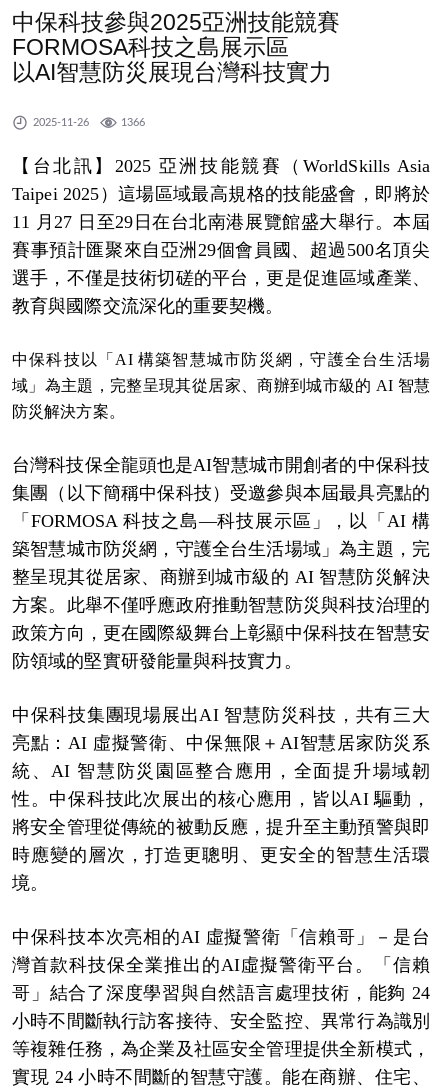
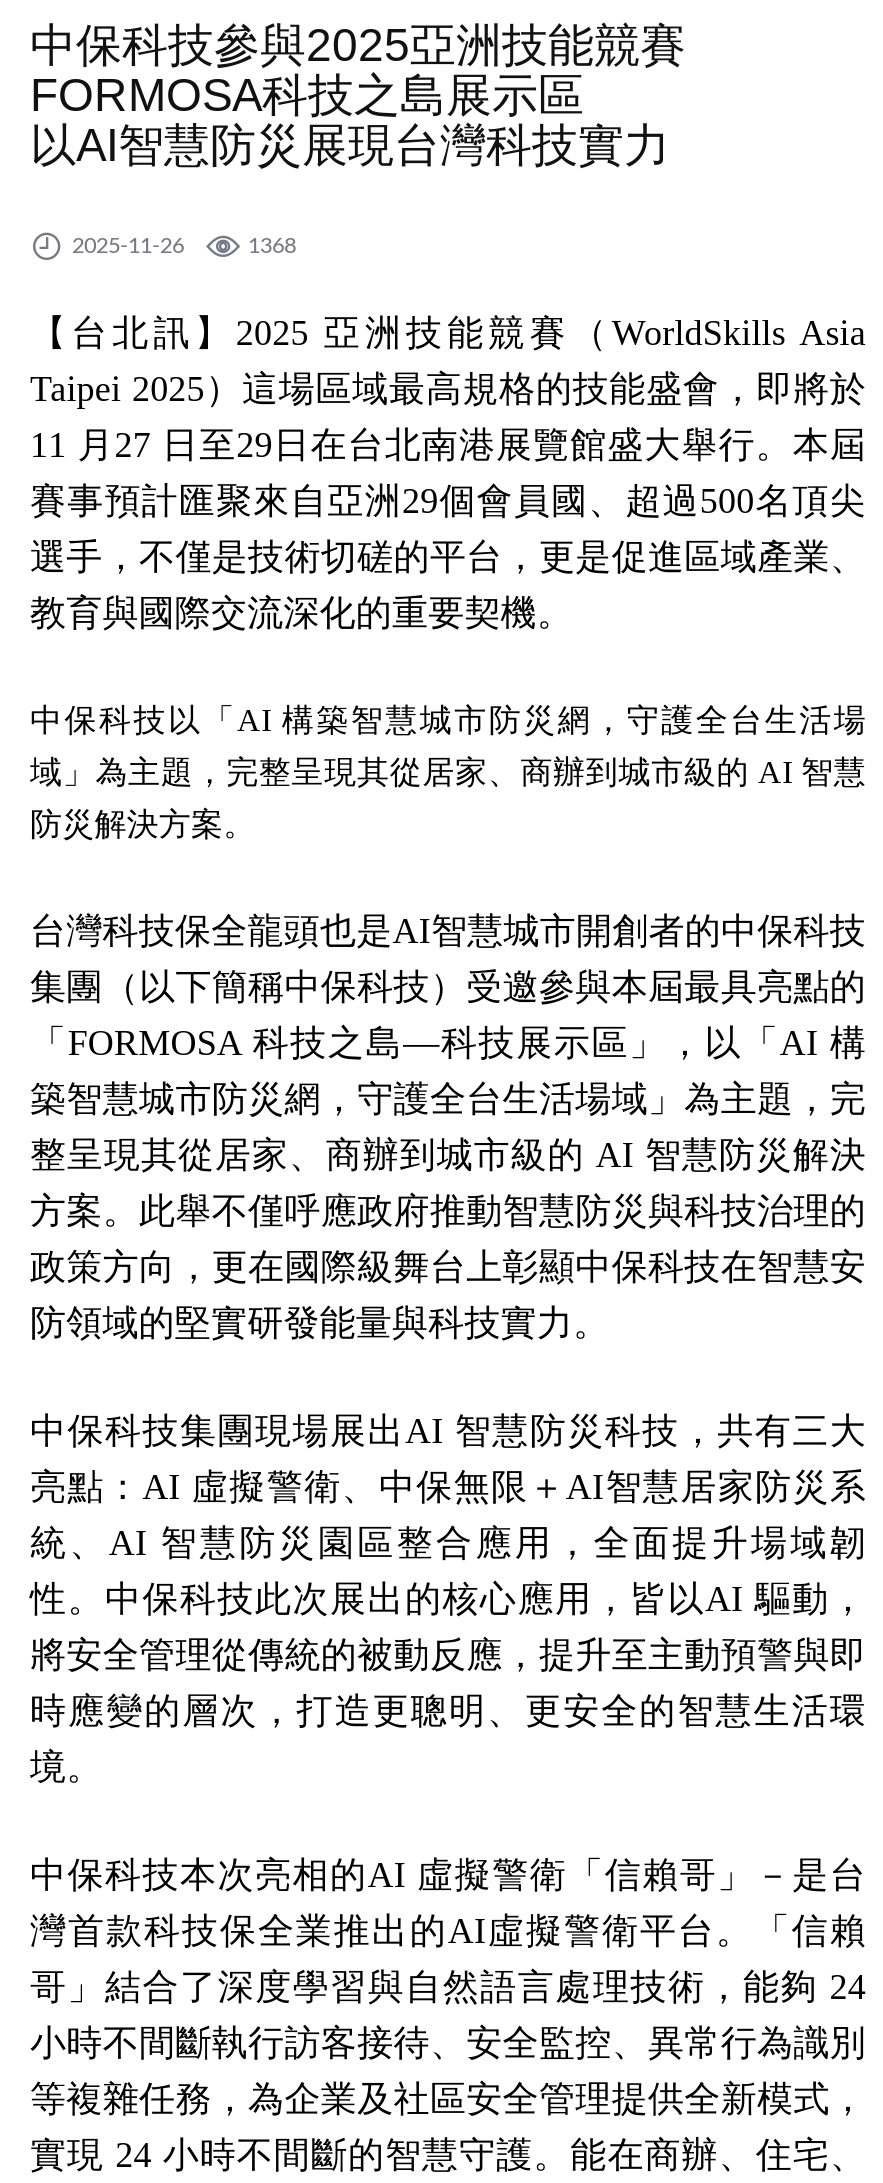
[118,117,145,128] 1366 -> [242,235,296,257] 1368

